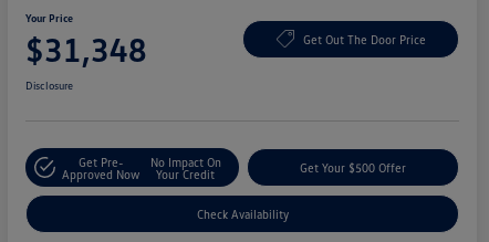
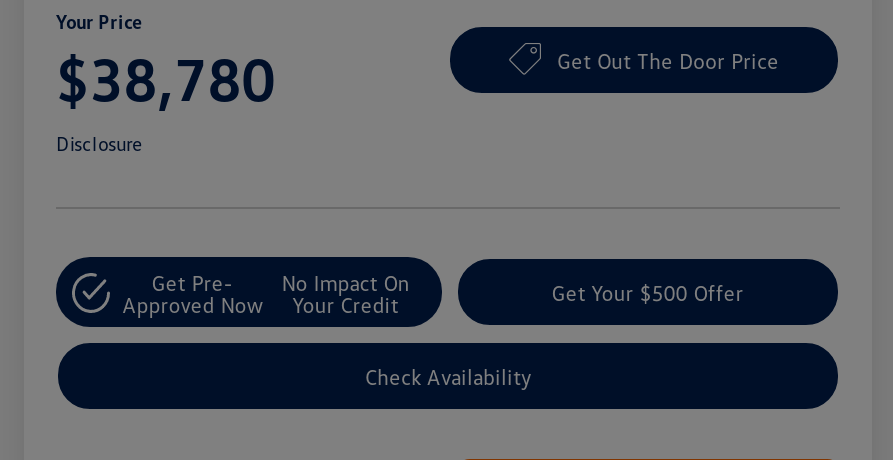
[25,29,147,70] $31,348 -> [56,42,276,116] $38,780

